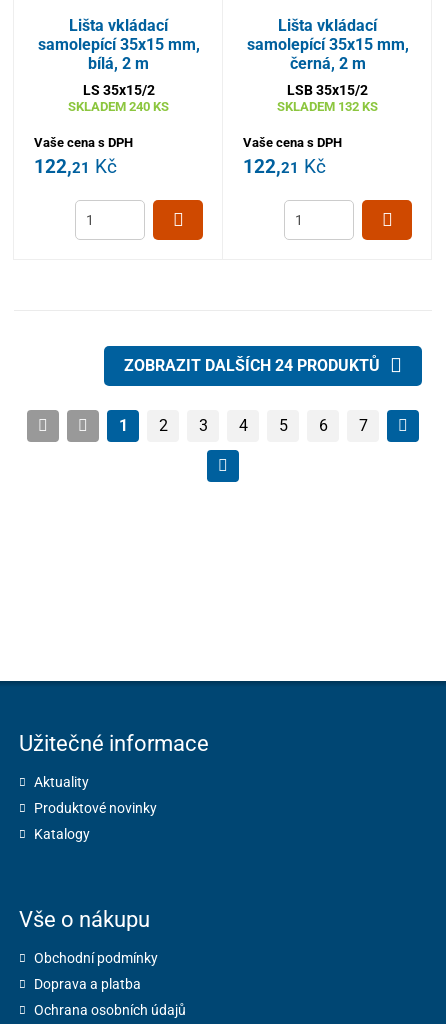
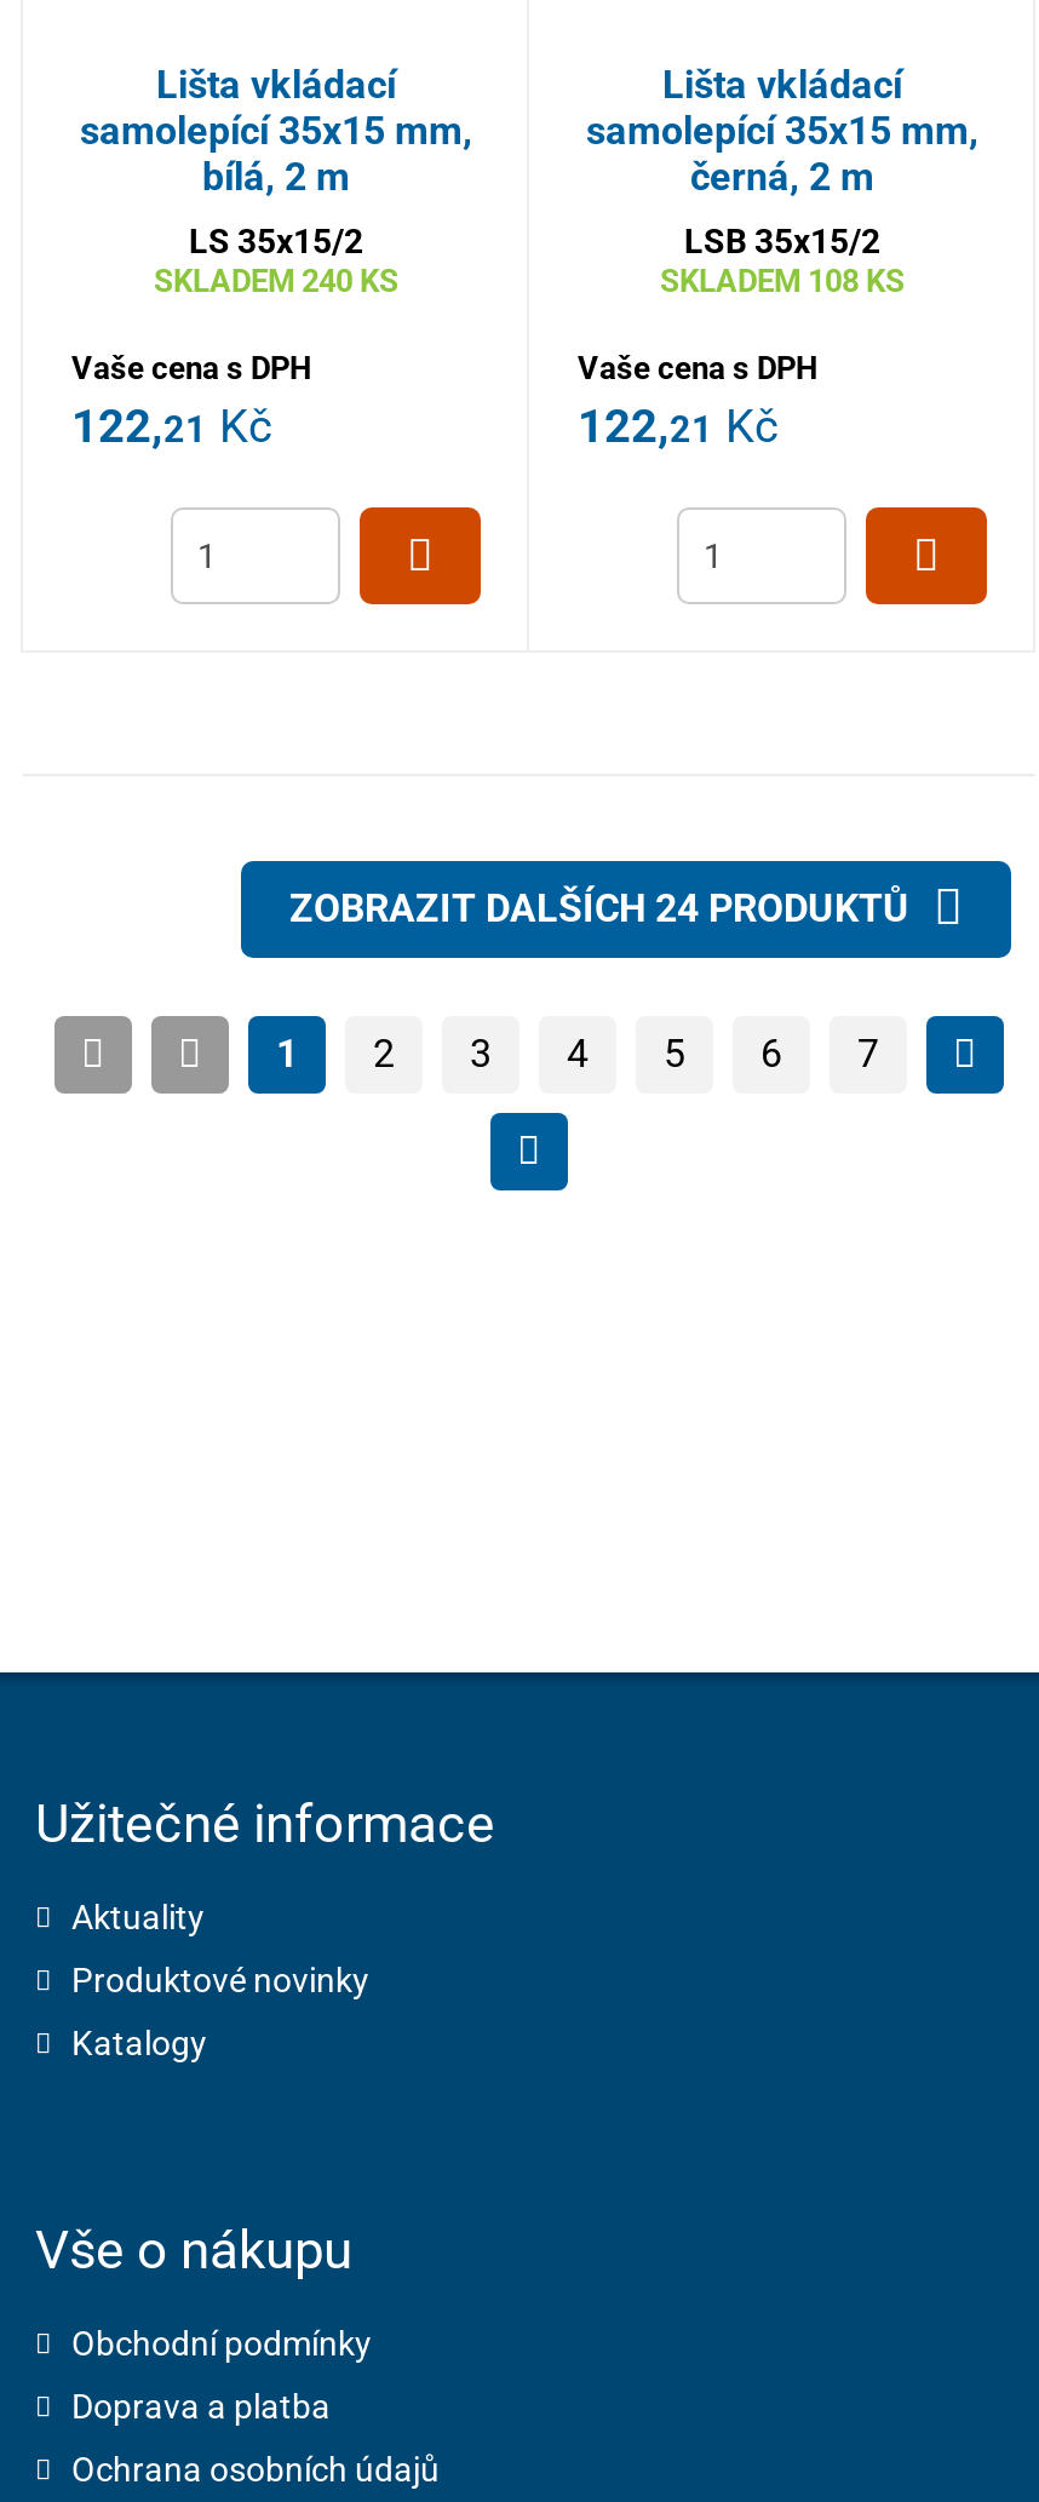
[277,99,378,114] SKLADEM 132 KS -> [660,264,905,300] SKLADEM 108 KS

